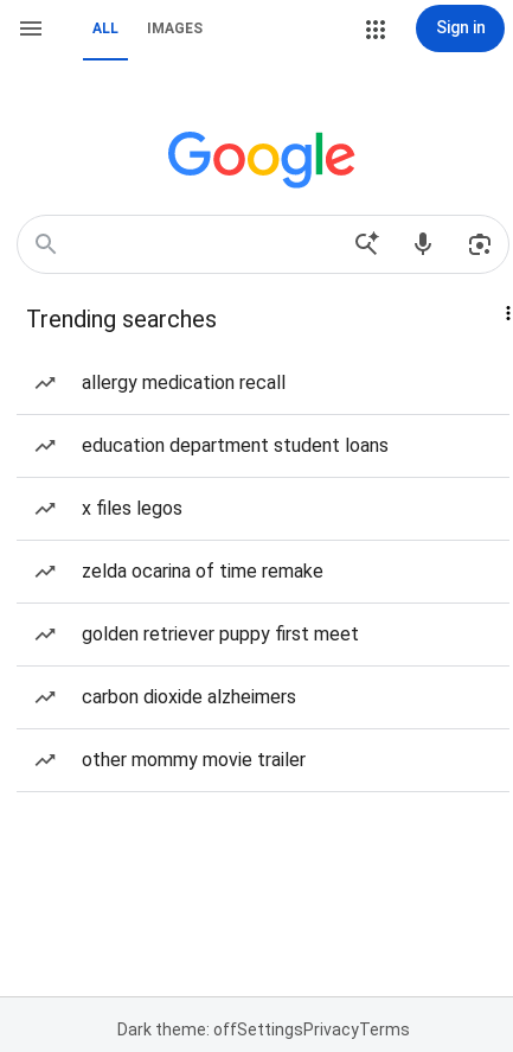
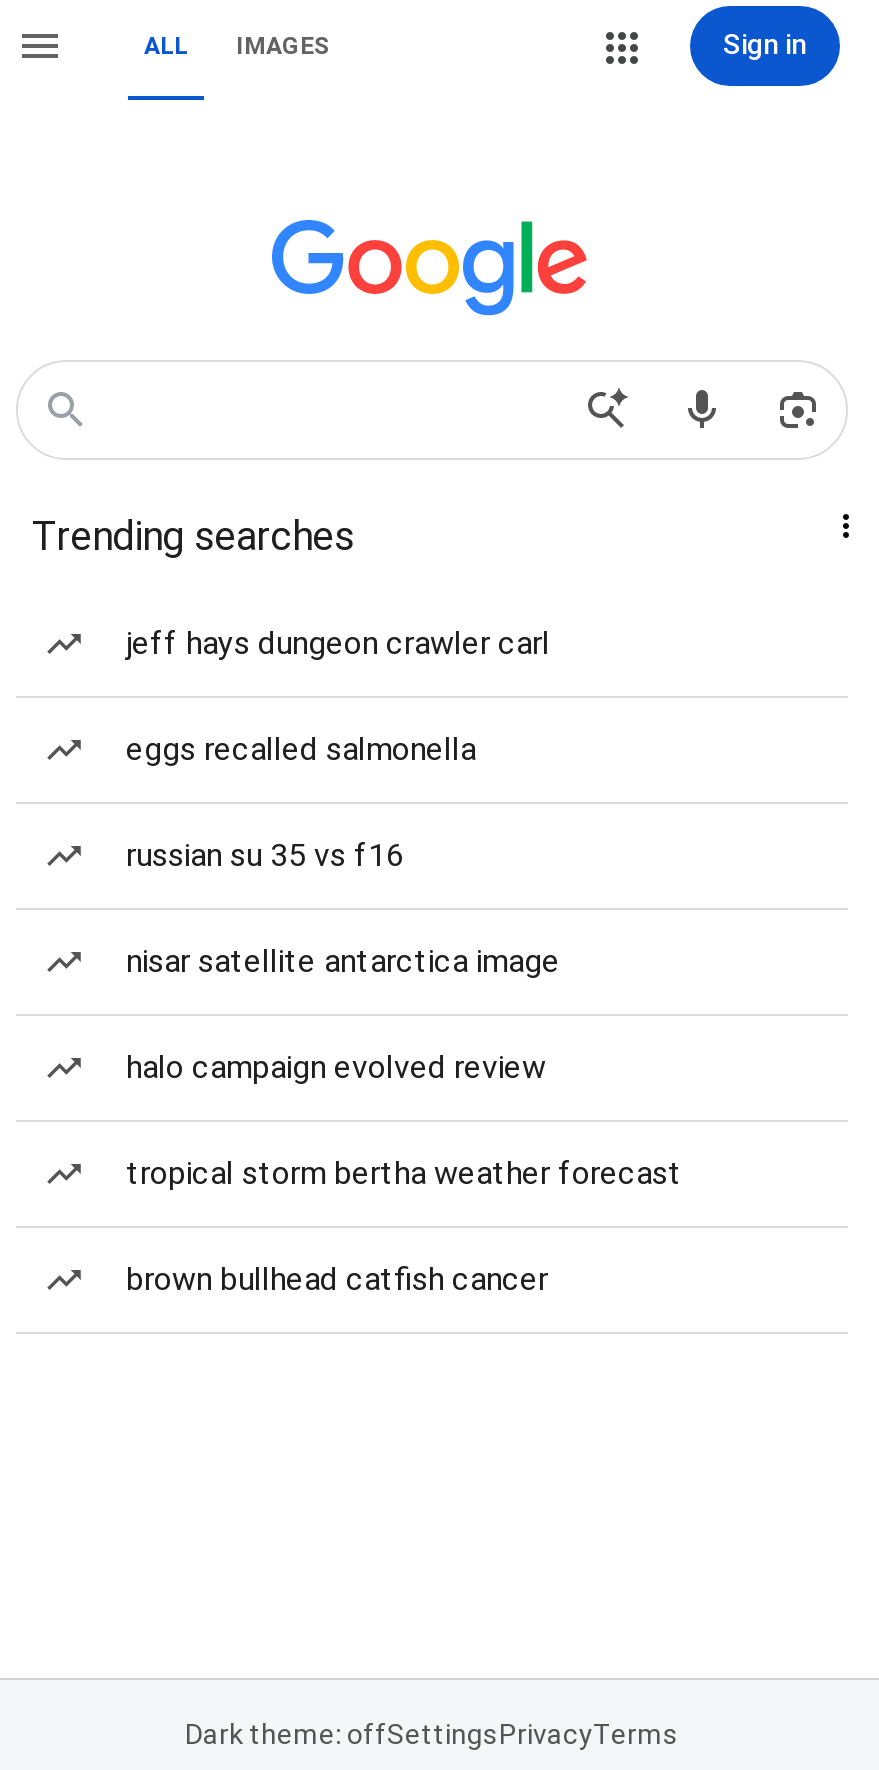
[82,371,286,394] allergy medication recall -> [126,624,550,662] jeff hays dungeon crawler carl
[82,434,389,457] education department student loans -> [126,730,476,768] eggs recalled salmonella
[82,497,182,519] x files legos -> [126,836,404,874] russian su 35 vs f16
[82,560,323,582] zelda ocarina of time remake -> [126,942,560,980] nisar satellite antarctica image
[82,623,359,645] golden retriever puppy first meet -> [126,1048,546,1086] halo campaign evolved review
[82,686,296,708] carbon dioxide alzheimers -> [126,1154,682,1192] tropical storm bertha weather forecast
[82,748,306,771] other mommy movie trailer -> [126,1260,548,1298] brown bullhead catfish cancer

